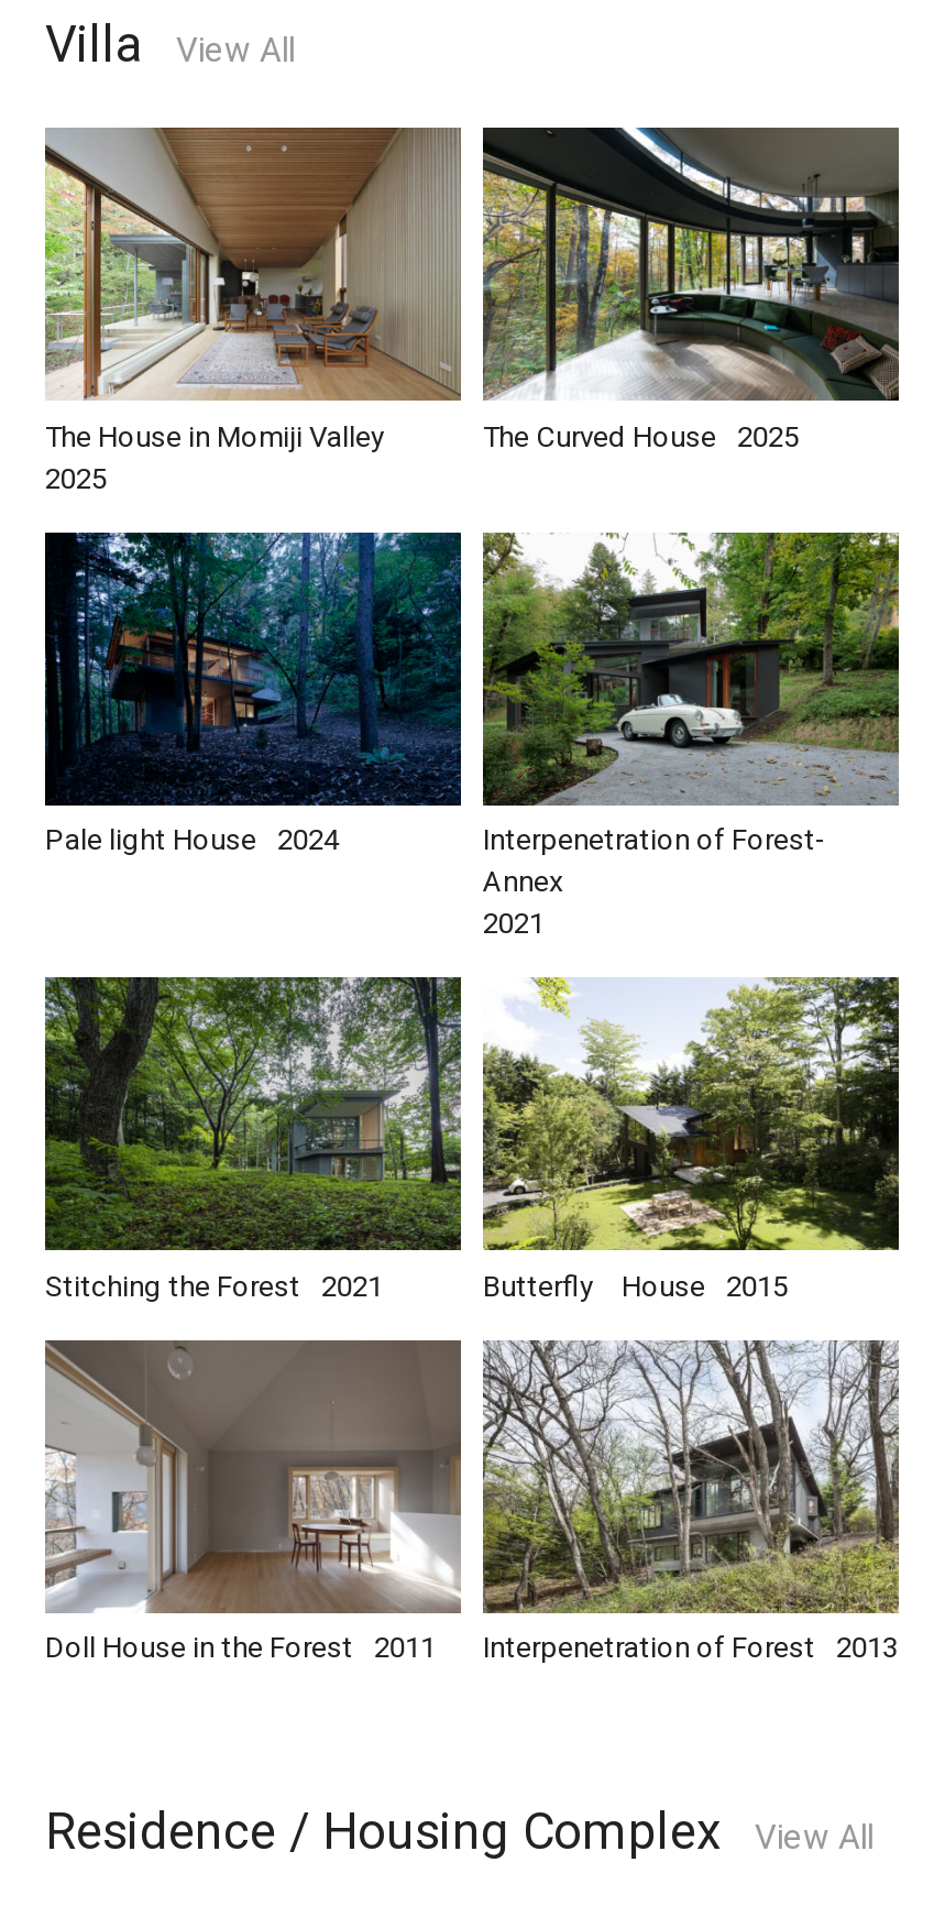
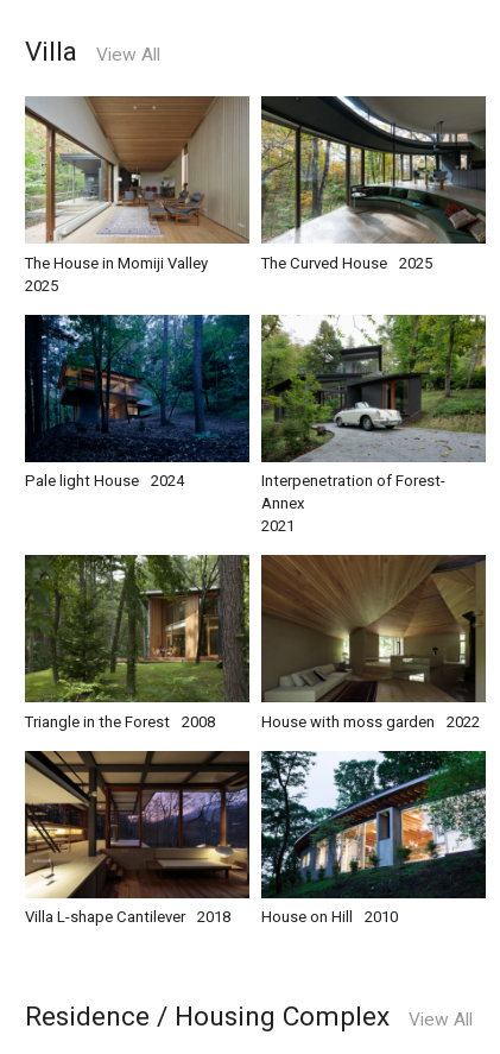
[45,975,899,1302] [image] | Stitching the Forest | 2021 | Butterfly House | 2015 -> [25,554,486,730] [image] | Triangle in the Forest | 2008 | House with moss garden | 2022
[45,977,461,1250] [image] -> [25,555,249,702] [image]
[43,1340,898,1664] [image] | Doll House in the Forest | 2011 | Interpenetration of Forest | 2013 -> [24,751,397,926] [image] | Villa L-shape Cantilever | 2018 | House on Hill | 2010
[481,1340,901,1615] [image] -> [260,750,487,900] [image]

